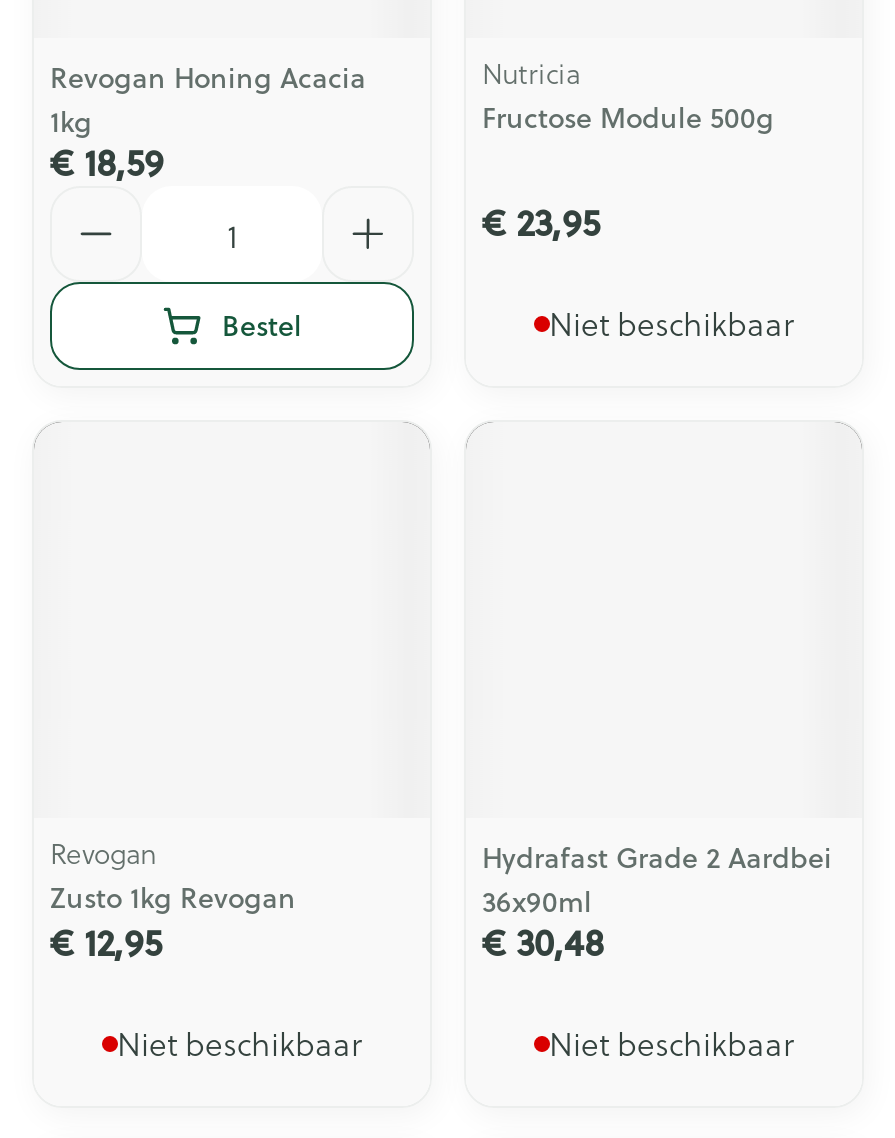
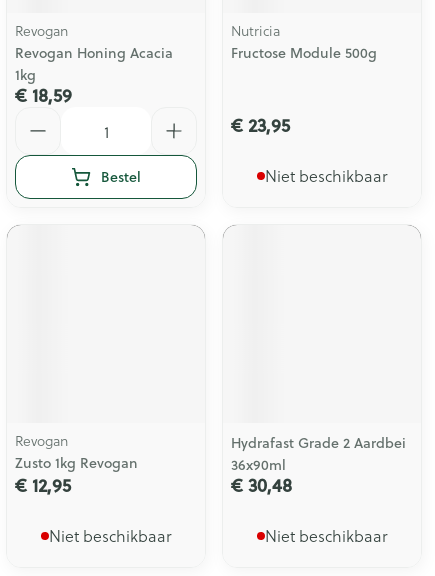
none -> [15,20,68,41] Revogan

